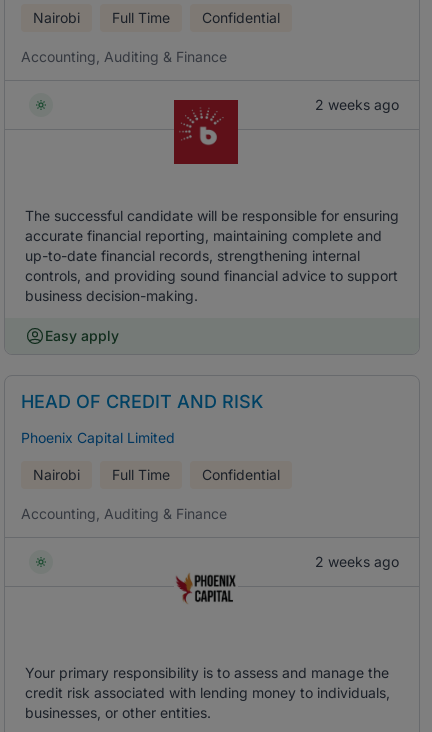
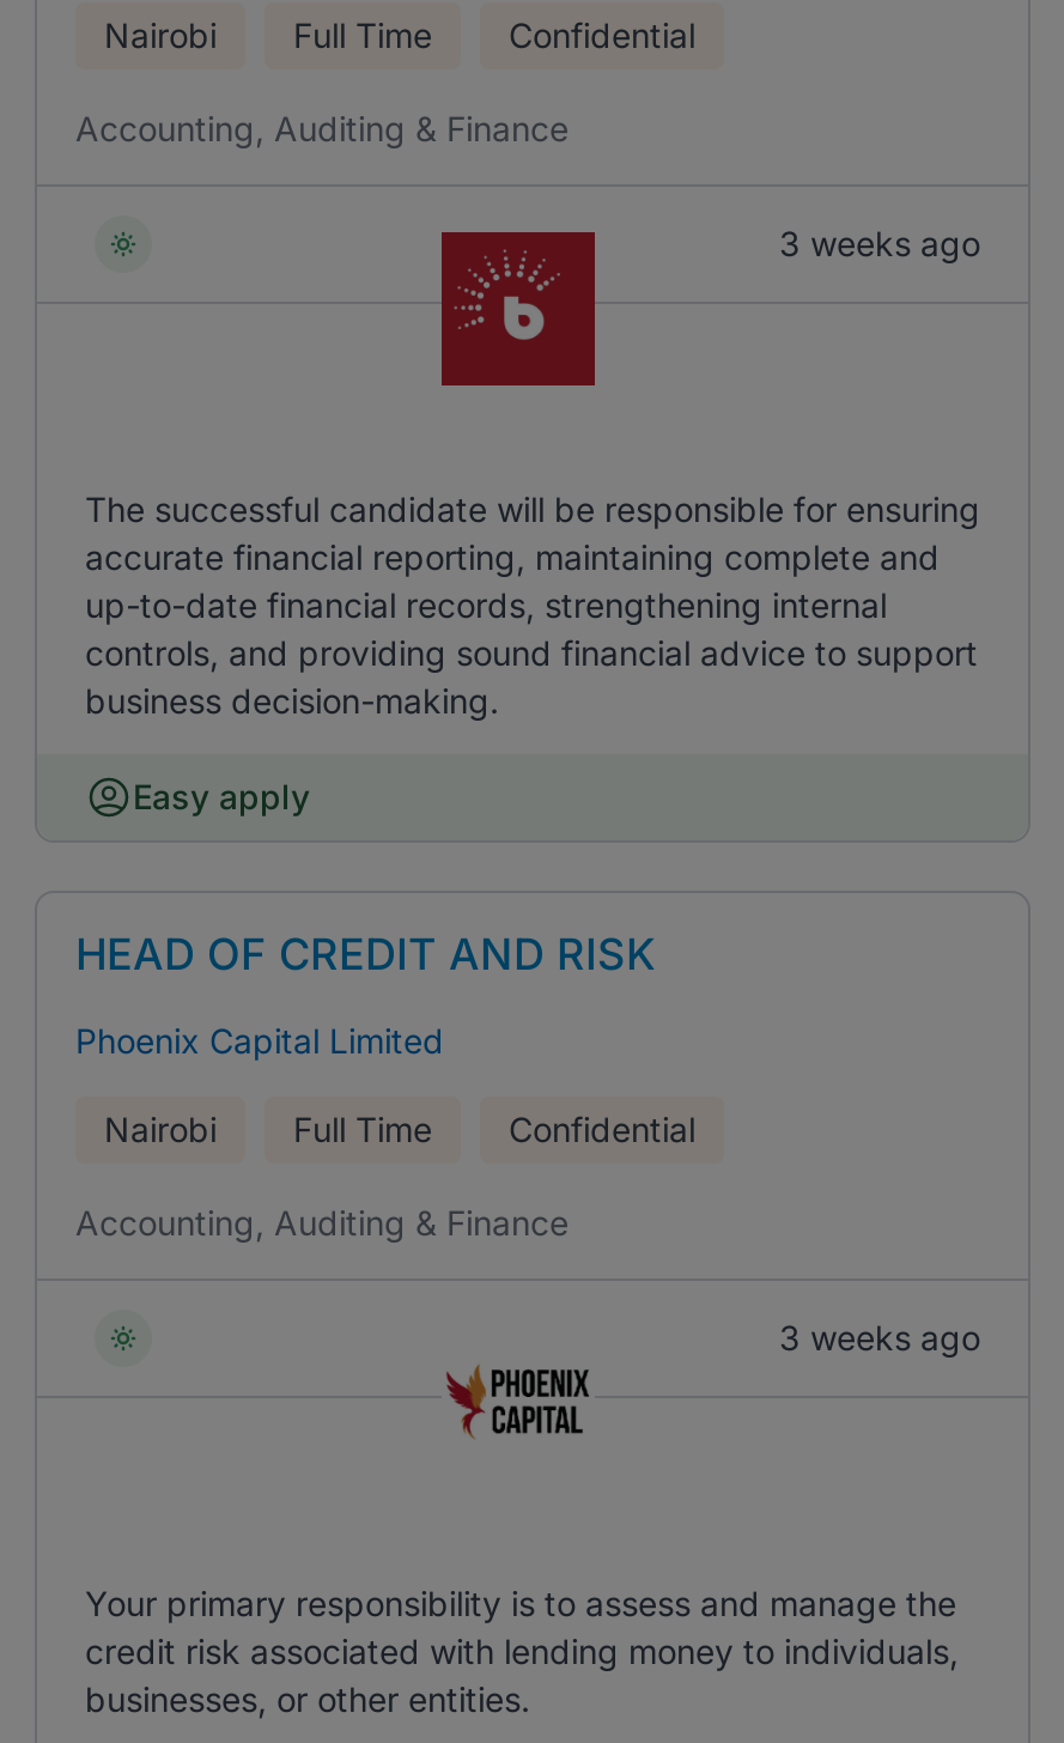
[315,96,399,113] 2 weeks ago -> [779,223,980,263] 3 weeks ago
[315,553,399,570] 2 weeks ago -> [779,1317,980,1358] 3 weeks ago

